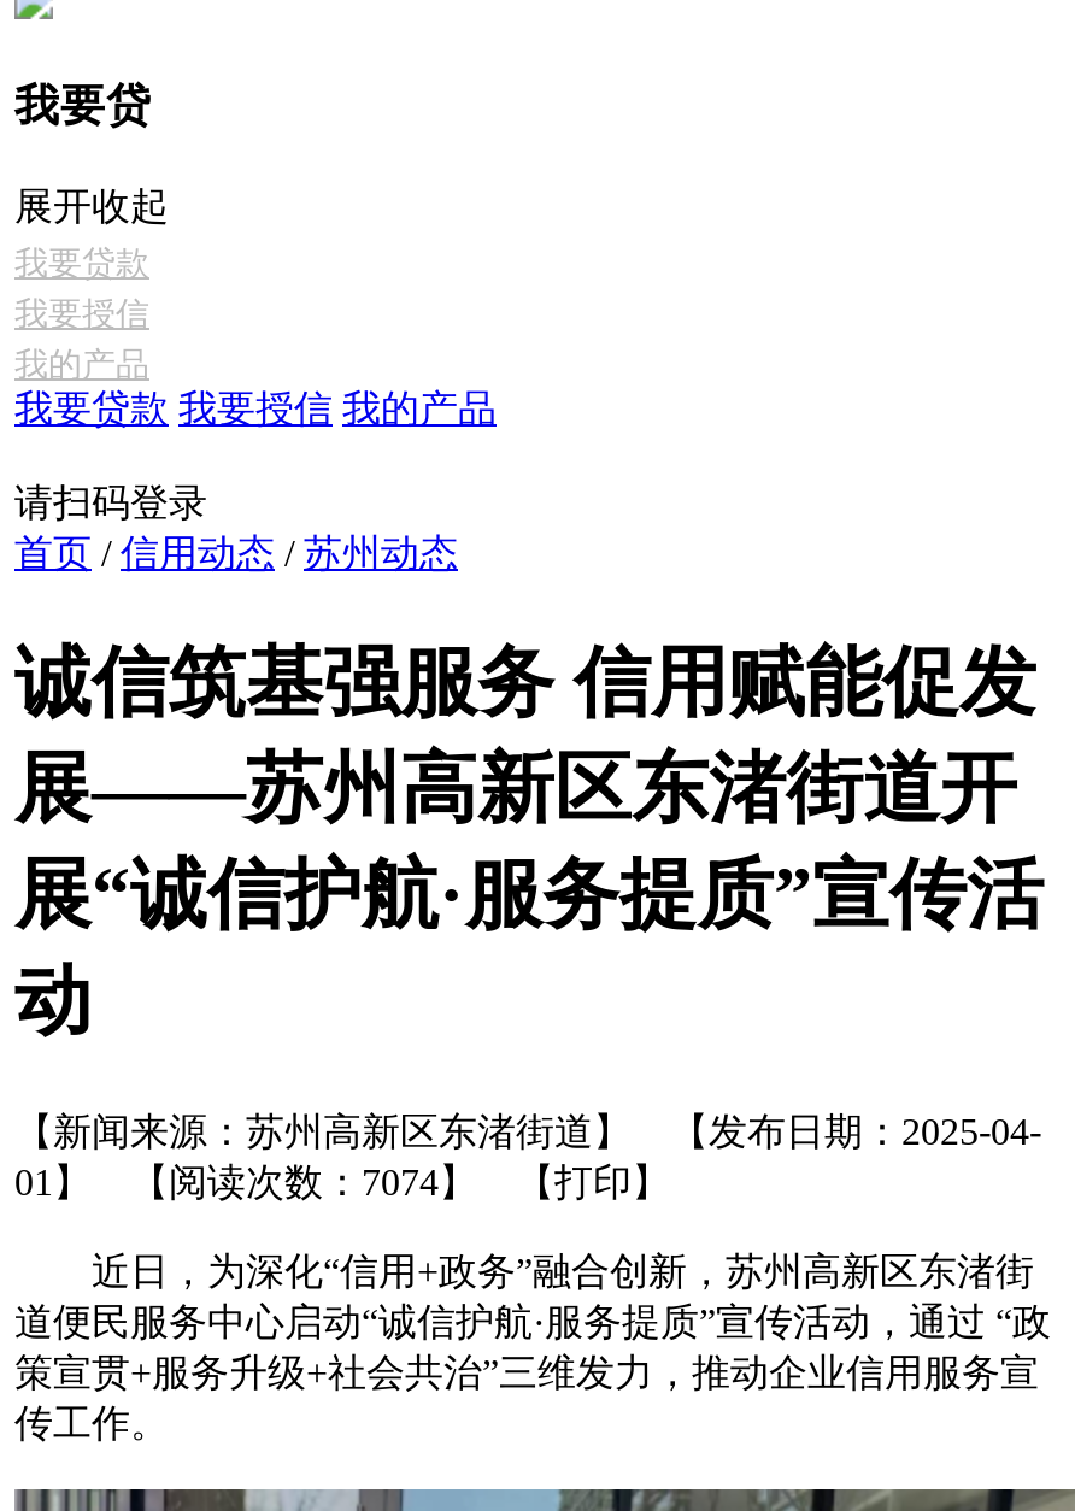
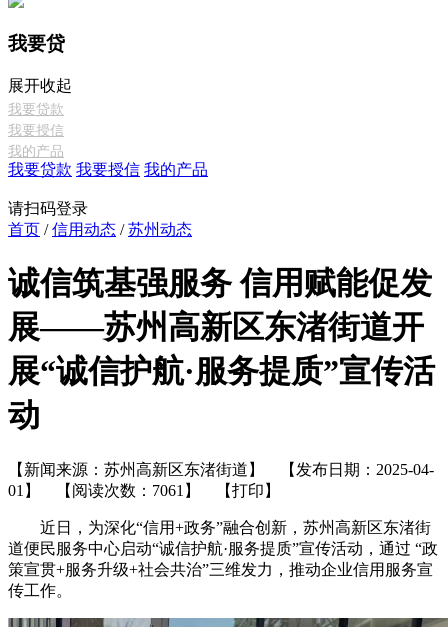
[14,1161,670,1202] 01】 【阅读次数：7074】【打印】 -> [8,482,280,499] 01】 【阅读次数：7061】【打印】

